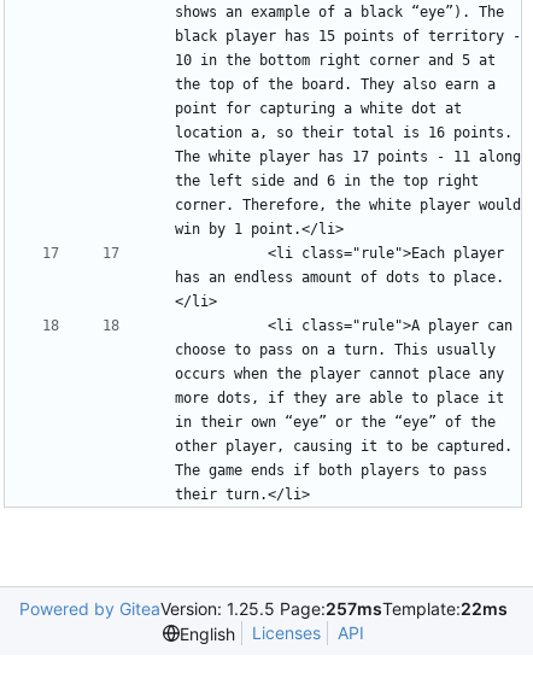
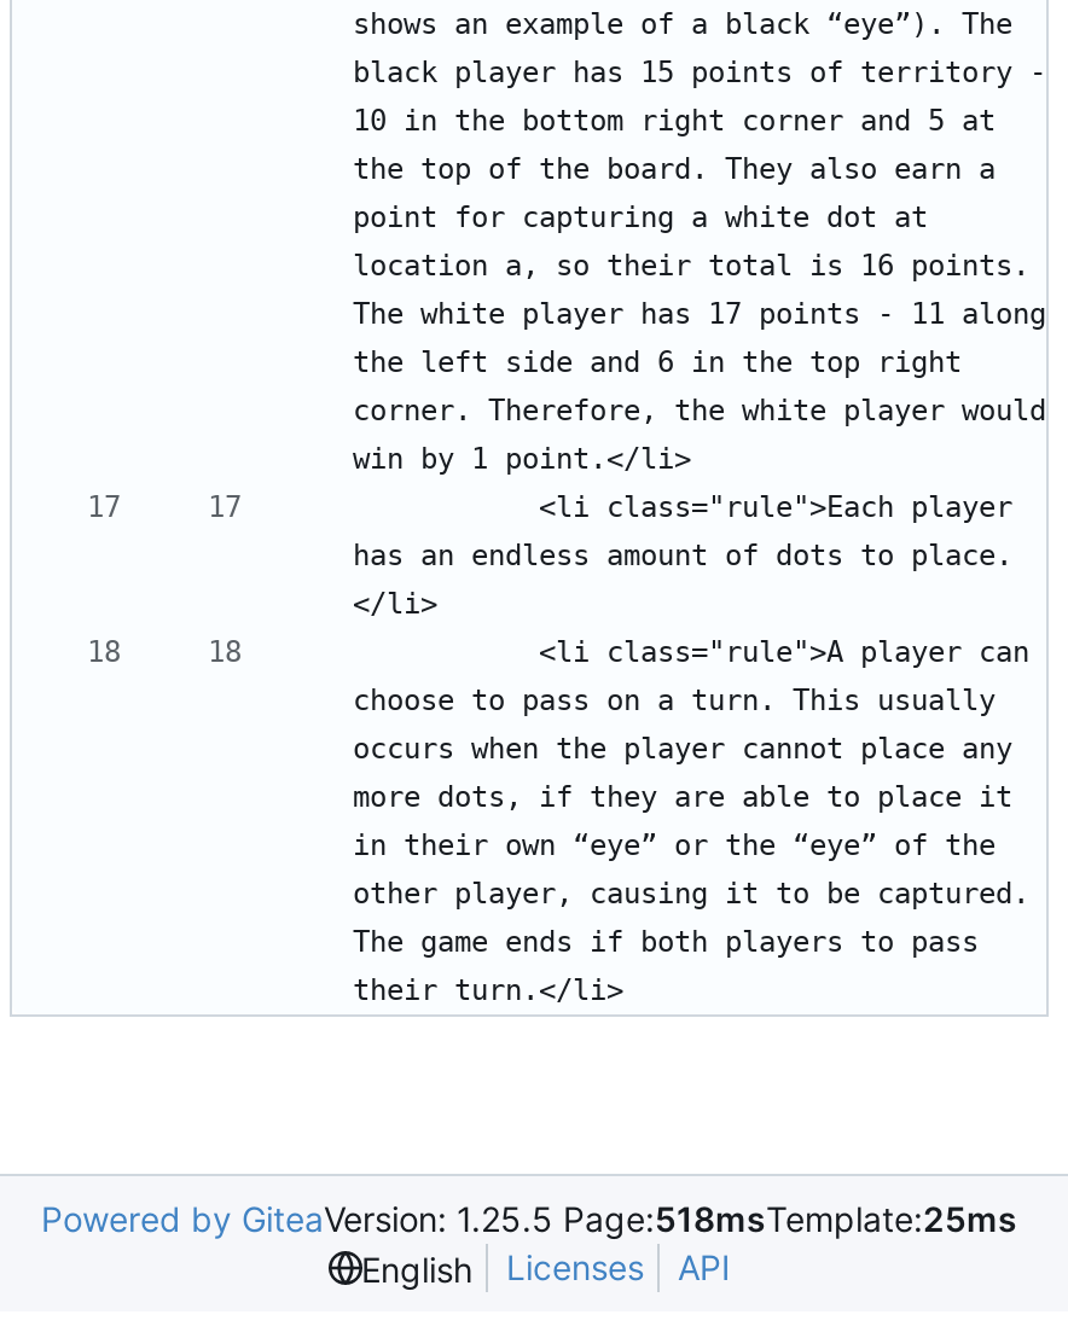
[19,598,507,619] Powered by GiteaVersion: 1.25.5 Page:257msTemplate:22ms -> [41,1198,1017,1239] Powered by GiteaVersion: 1.25.5 Page:518msTemplate:25ms

